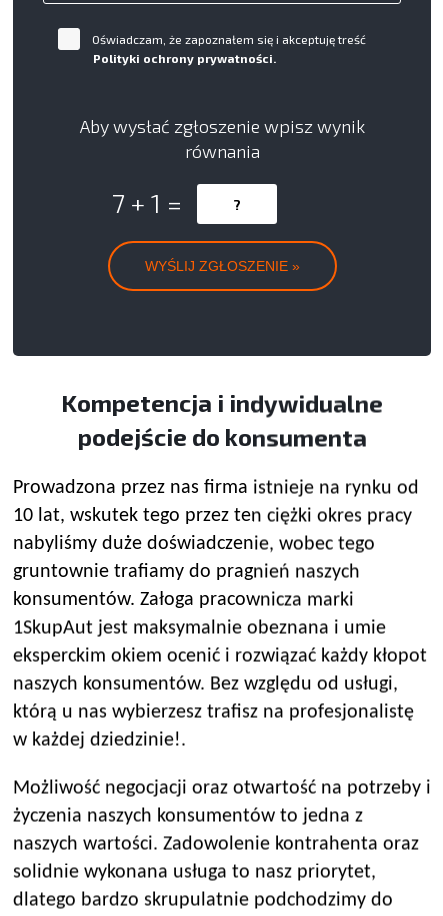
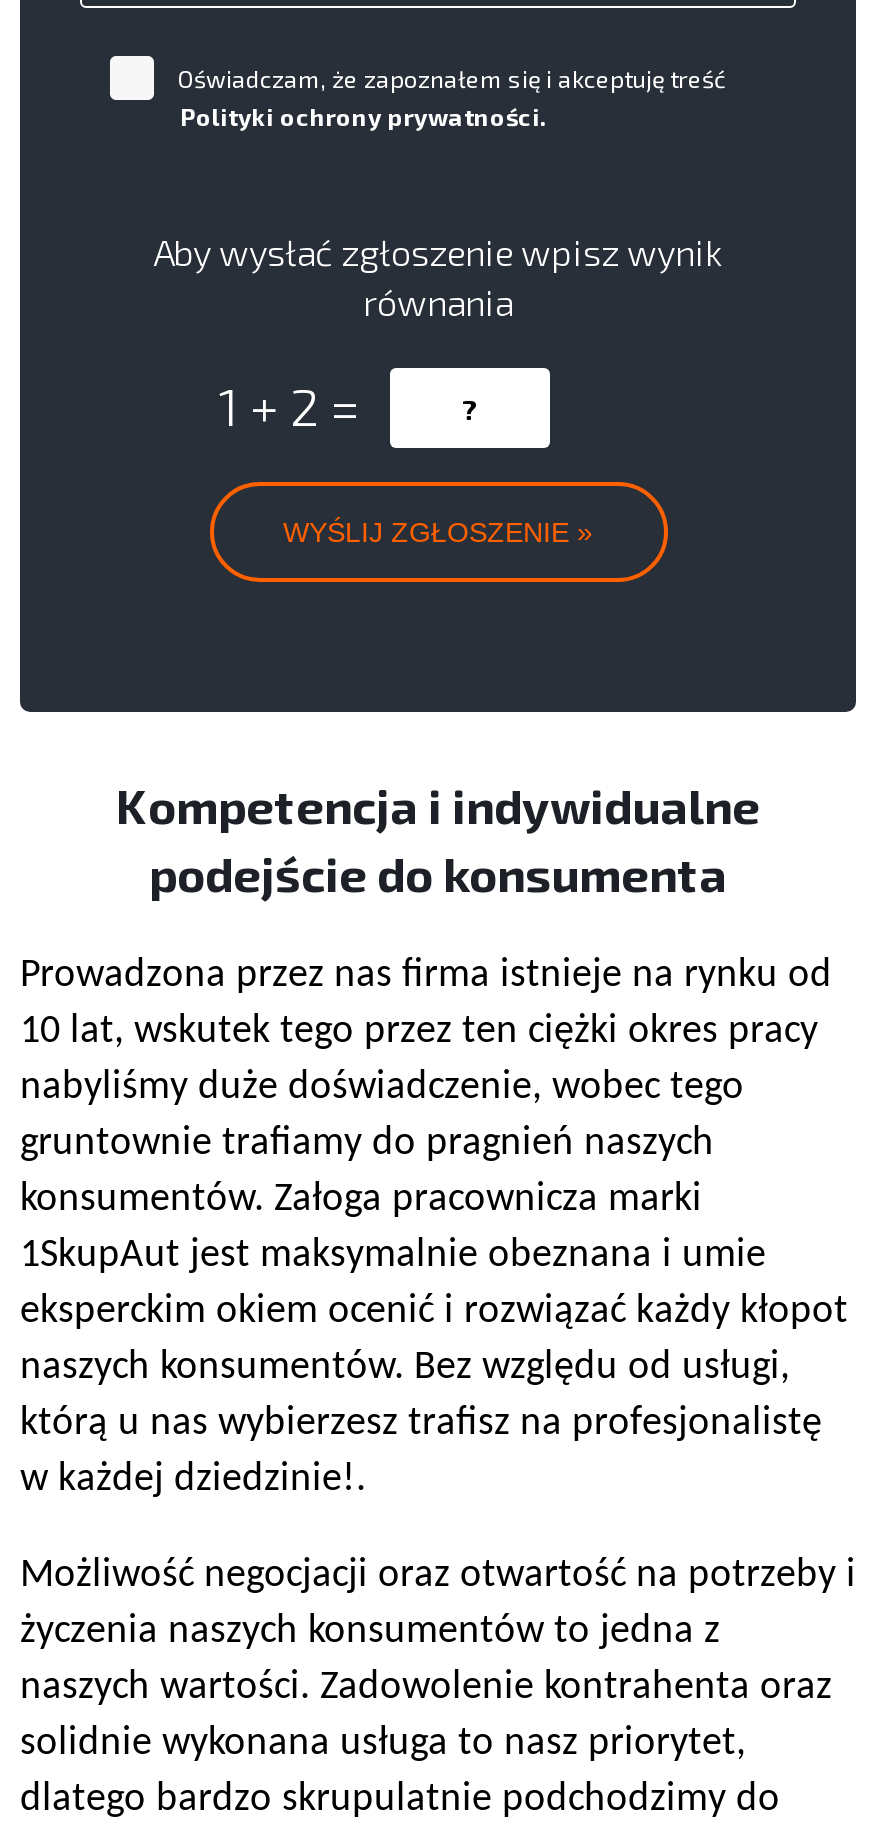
[112,187,182,218] 7 + 1 = -> [218,374,360,436] 1 + 2 =

